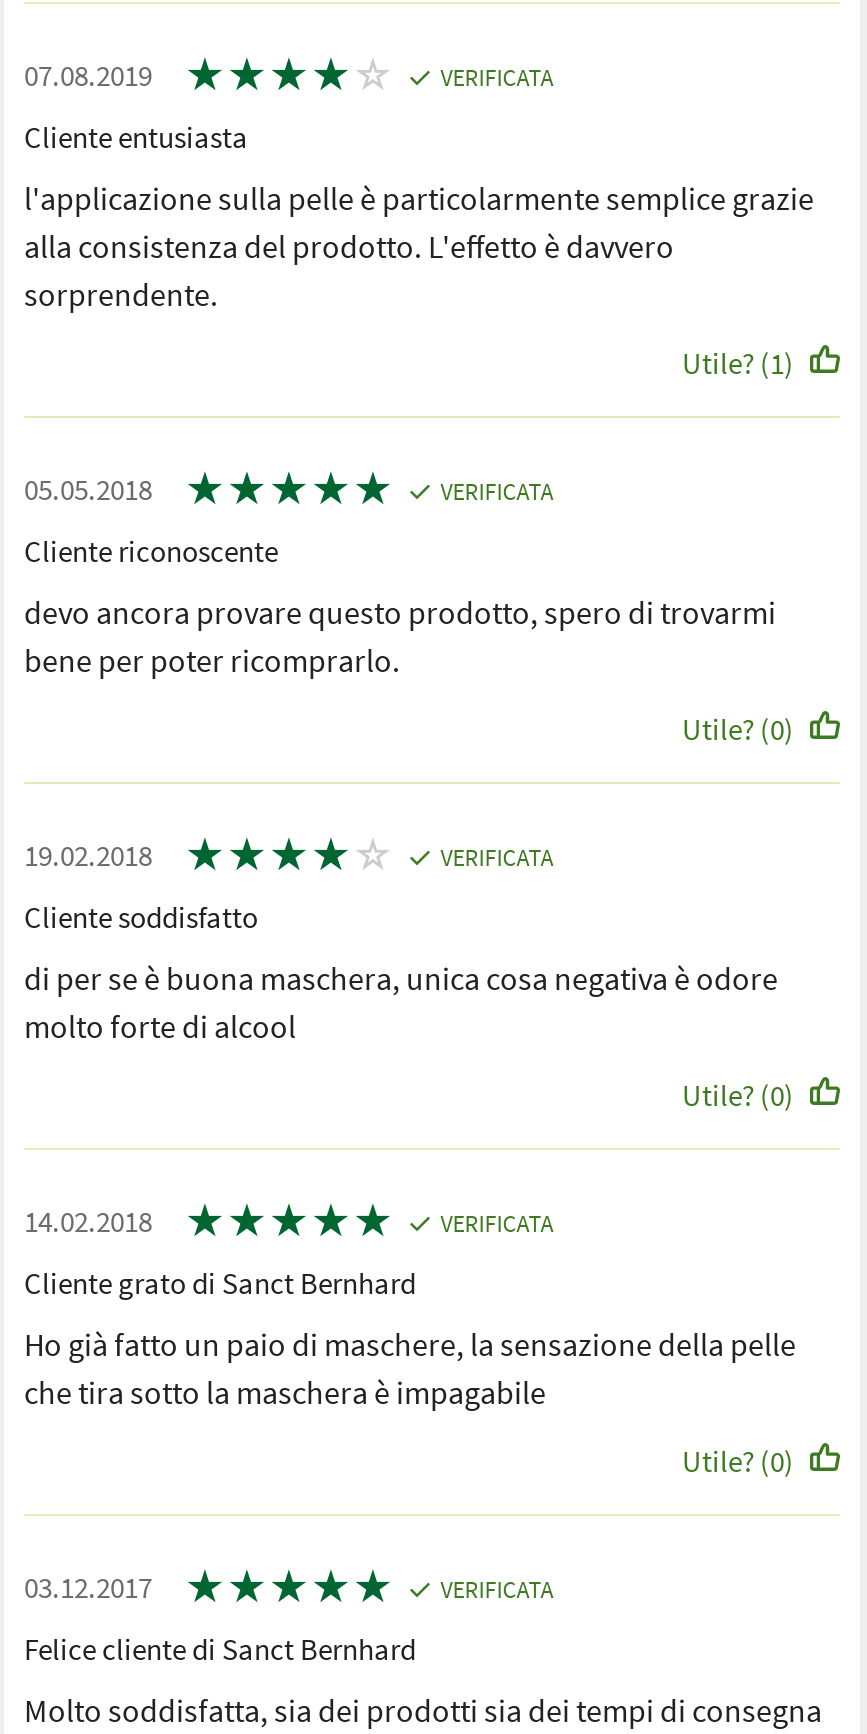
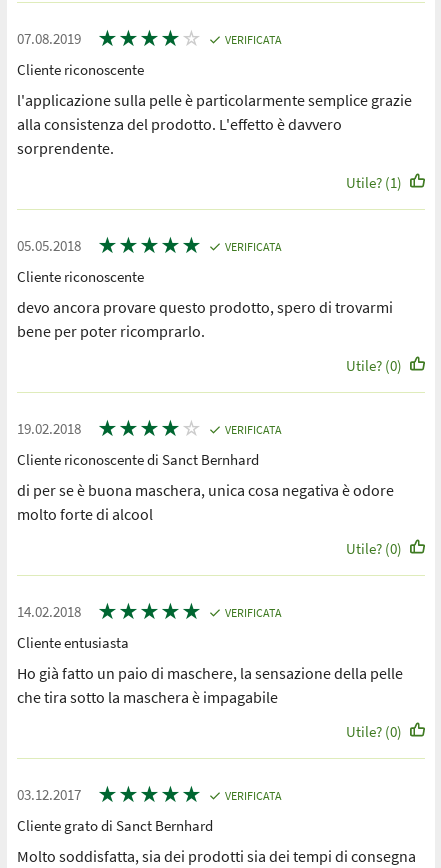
none -> [17,60,144,79] Cliente riconoscente
moved [24,118,248,156] -> [17,633,129,652]: Cliente entusiasta
[24,898,258,936] Cliente soddisfatto -> [17,450,259,469] Cliente riconoscente di Sanct Bernhard
moved [24,1264,416,1302] -> [17,816,213,835]: Cliente grato di Sanct Bernhard
[24,1630,416,1668] Felice cliente di Sanct Bernhard -> none

